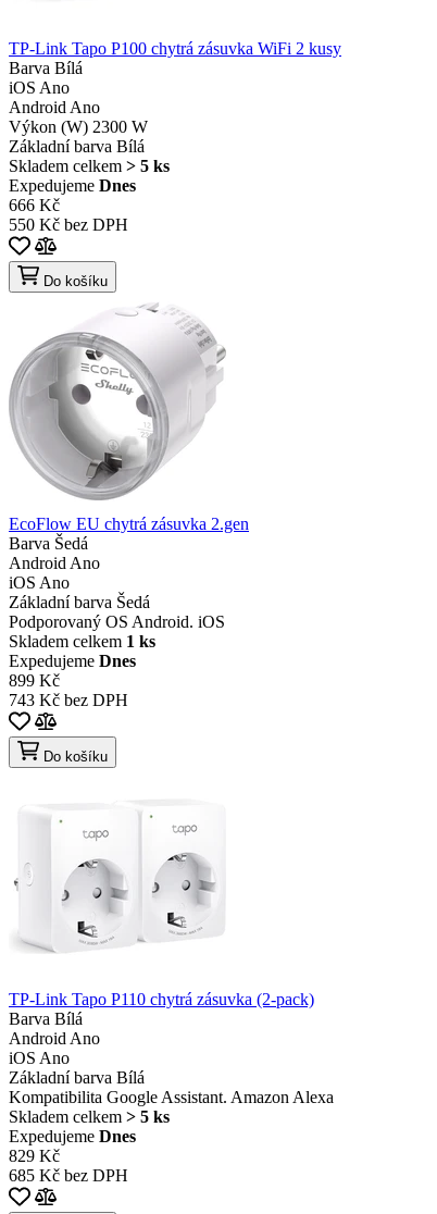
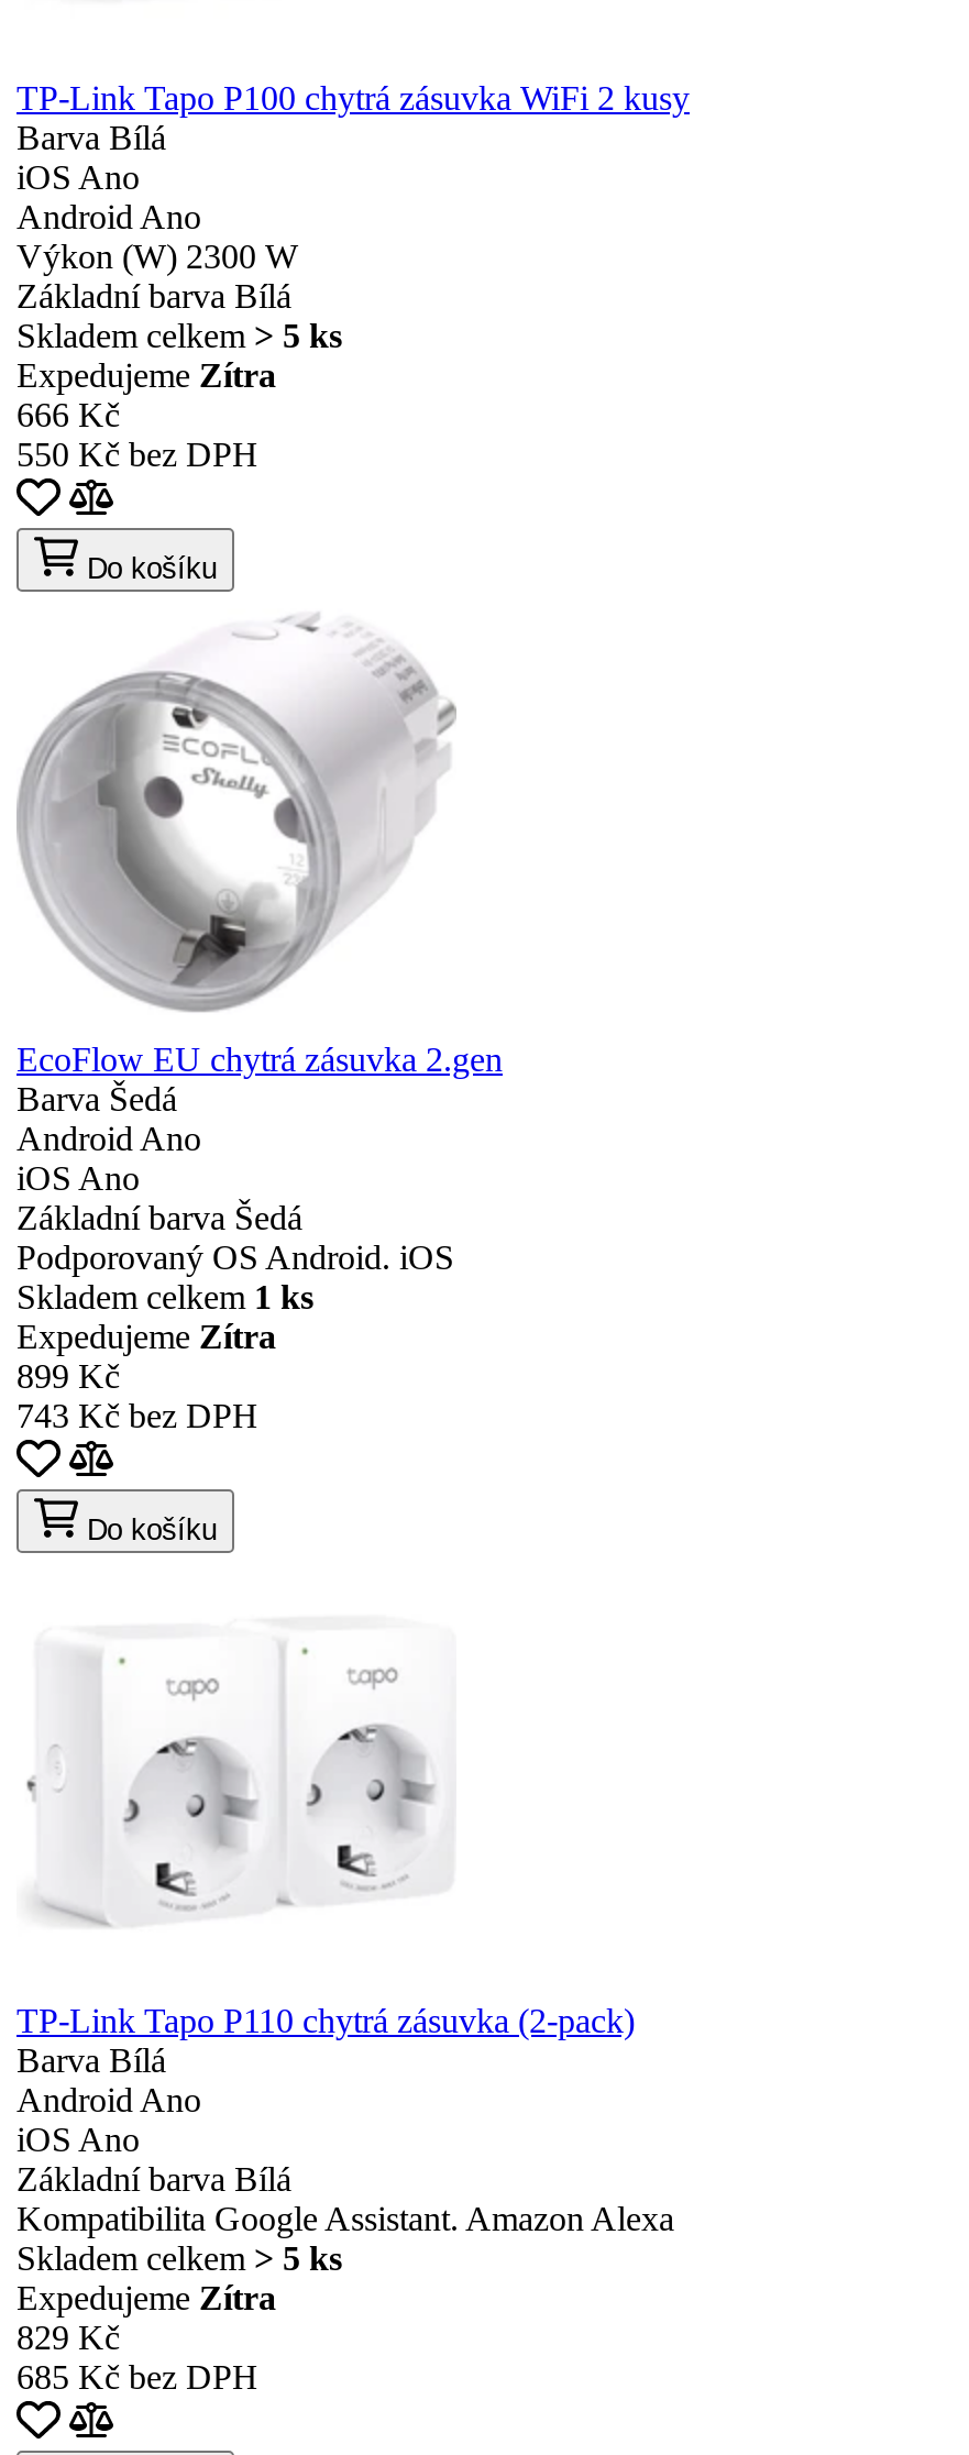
[9,177,136,195] Expedujeme Dnes -> [16,357,276,395] Expedujeme Zítra
[9,652,136,671] Expedujeme Dnes -> [16,1319,276,1356] Expedujeme Zítra
[9,1128,136,1146] Expedujeme Dnes -> [16,2280,276,2318] Expedujeme Zítra

